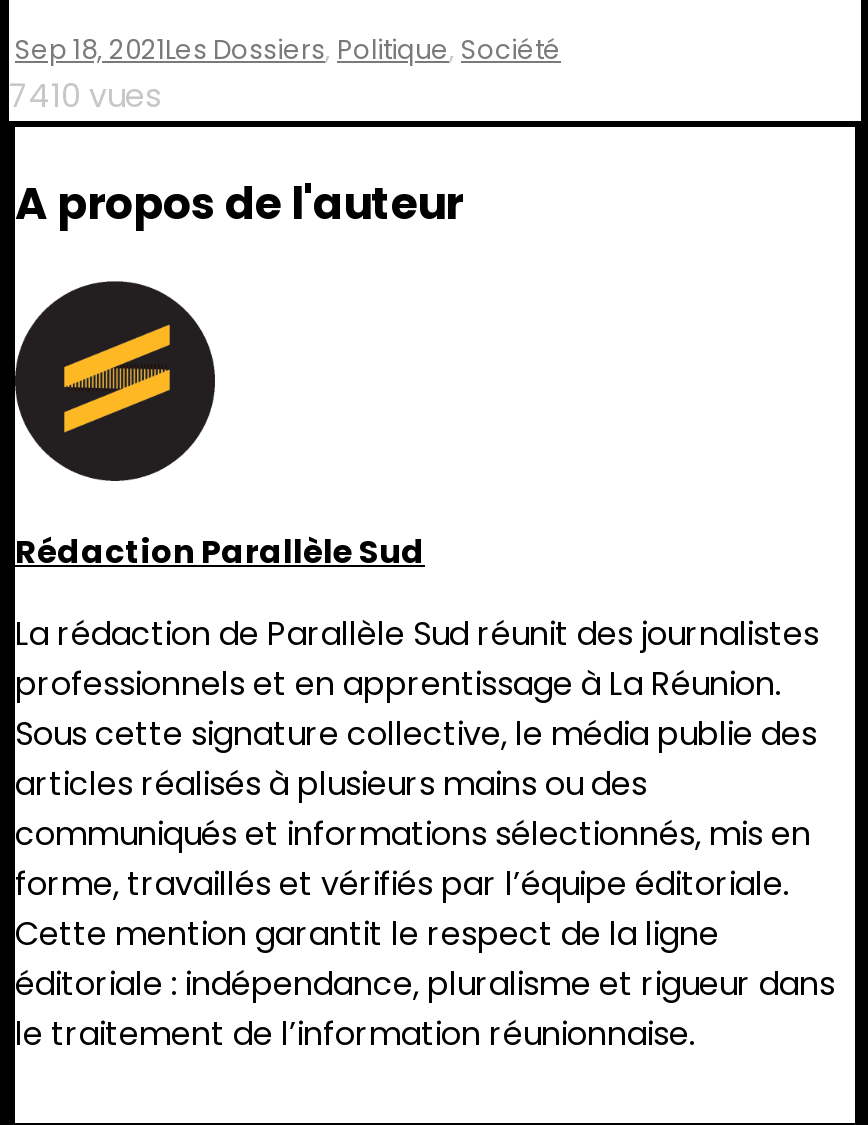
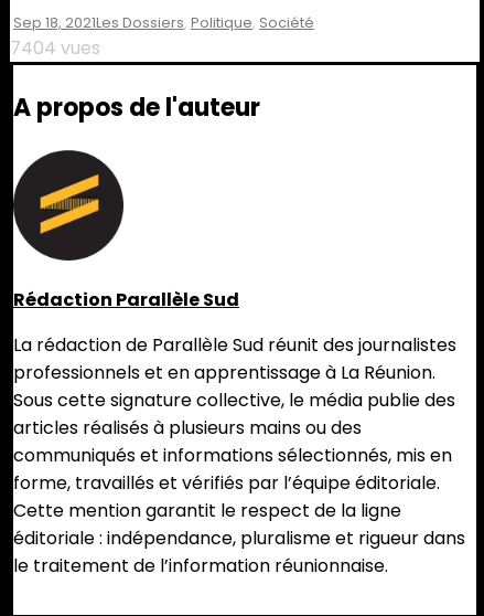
[9,74,161,120] 7410 vues -> [10,36,100,61] 7404 vues

